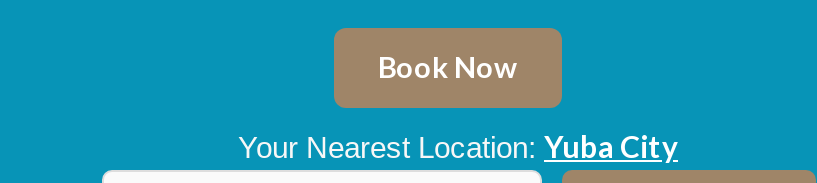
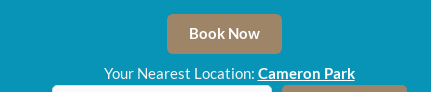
[238,128,678,164] Your Nearest Location: Yuba City -> [103,64,354,82] Your Nearest Location: Cameron Park

